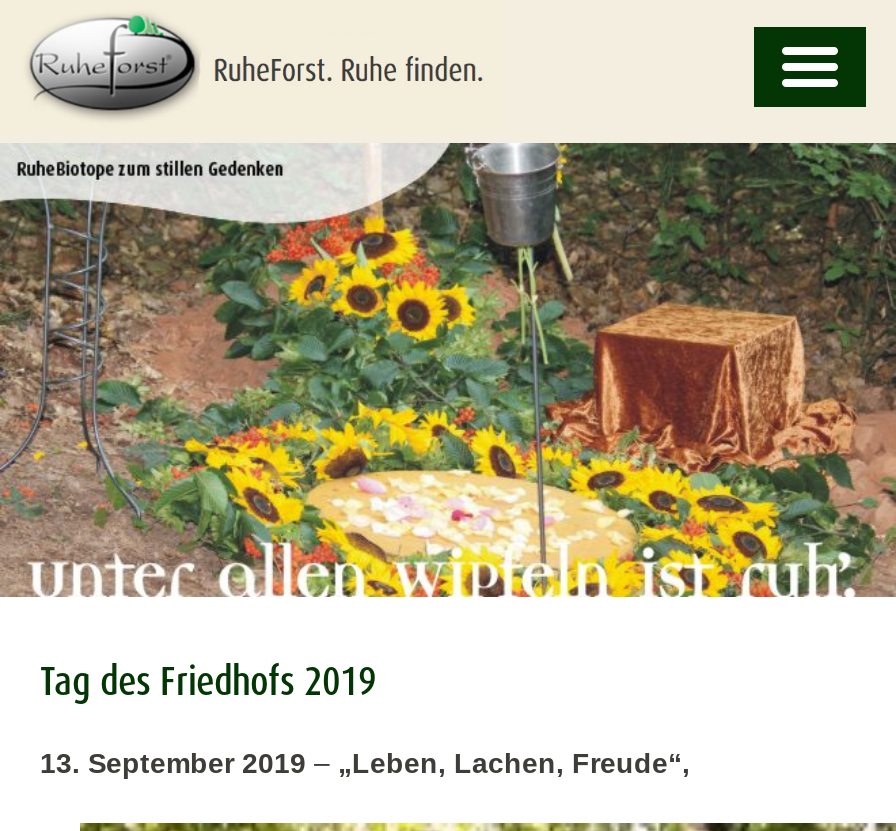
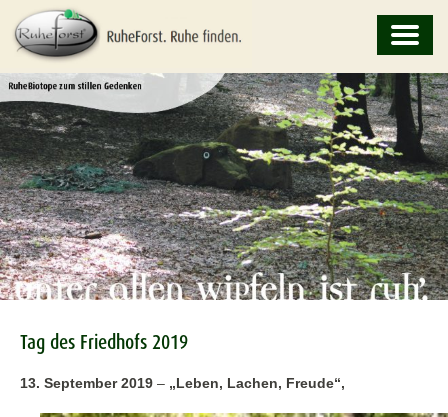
[6,143,890,599] [image] -> [3,72,445,301] [image]

